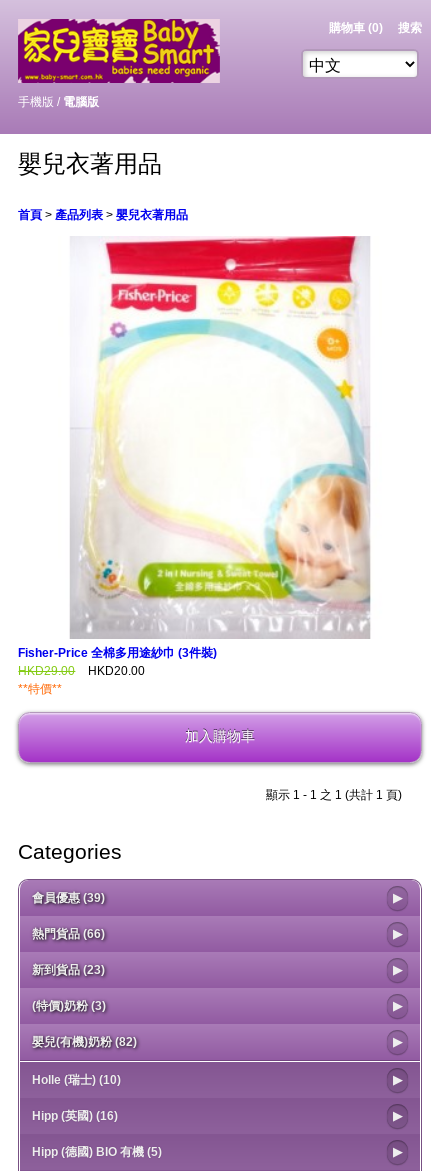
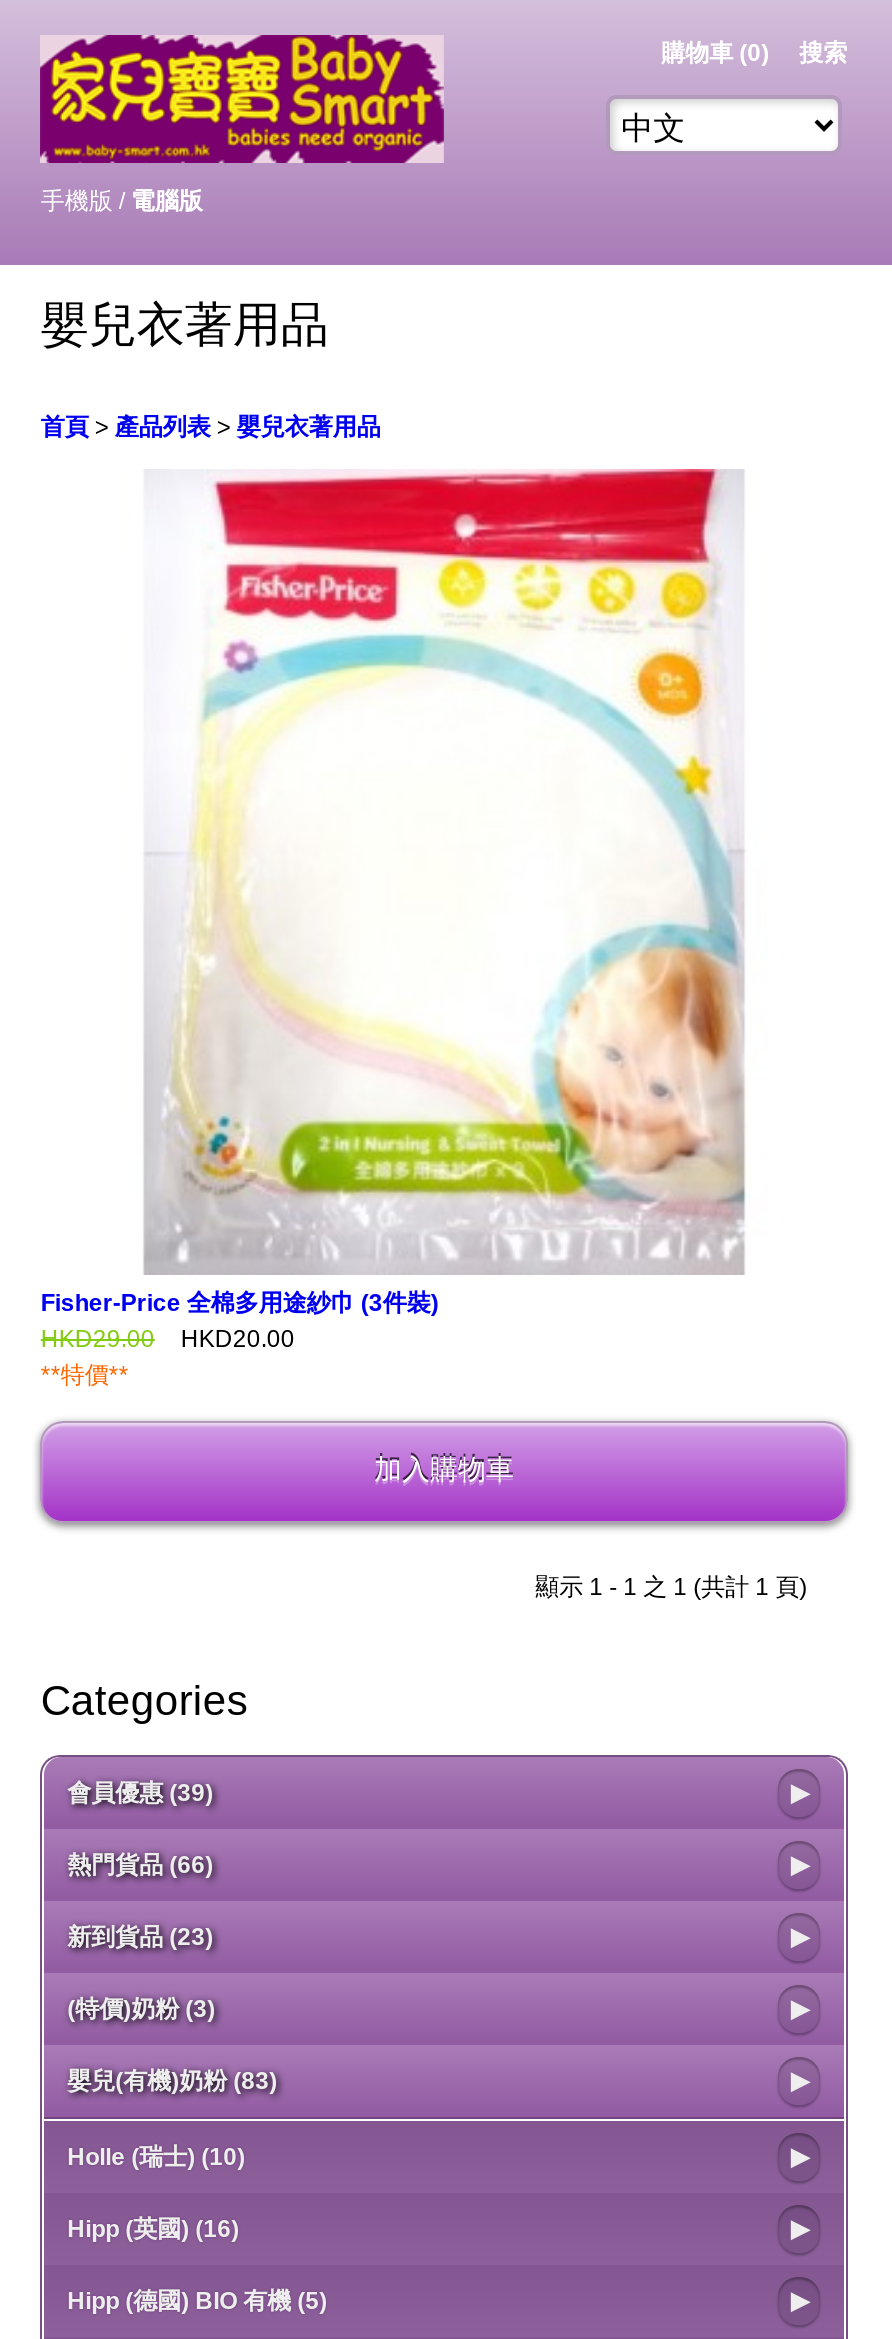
[32,1035,137,1049] 嬰兒(有機)奶粉 (82) -> [67,2068,277,2096] 嬰兒(有機)奶粉 (83)

